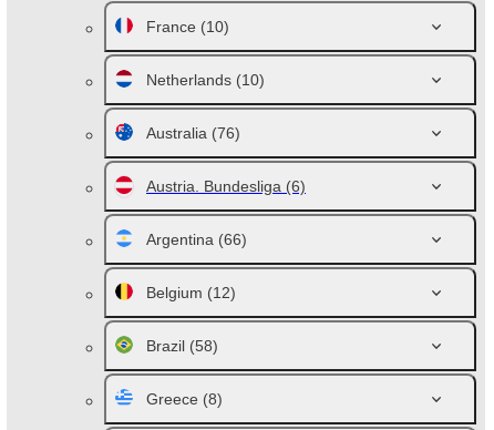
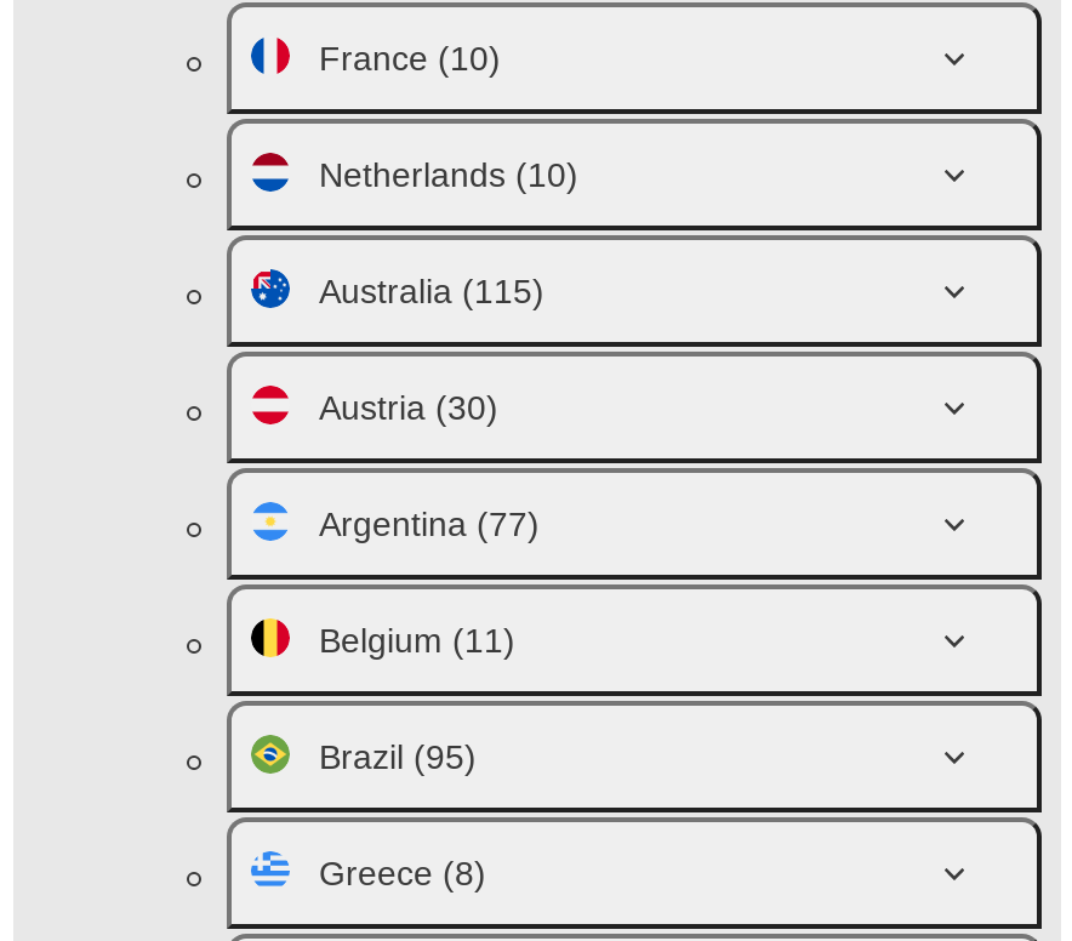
[146,124,240,142] Australia (76) -> [319,272,544,310] Australia (115)
[146,177,306,195] Austria. Bundesliga (6) -> [319,388,498,427] Austria (30)
[146,231,247,248] Argentina (66) -> [319,504,540,543] Argentina (77)
[146,284,236,301] Belgium (12) -> [319,621,515,660] Belgium (11)
[146,337,218,355] Brazil (58) -> [319,737,477,776] Brazil (95)

